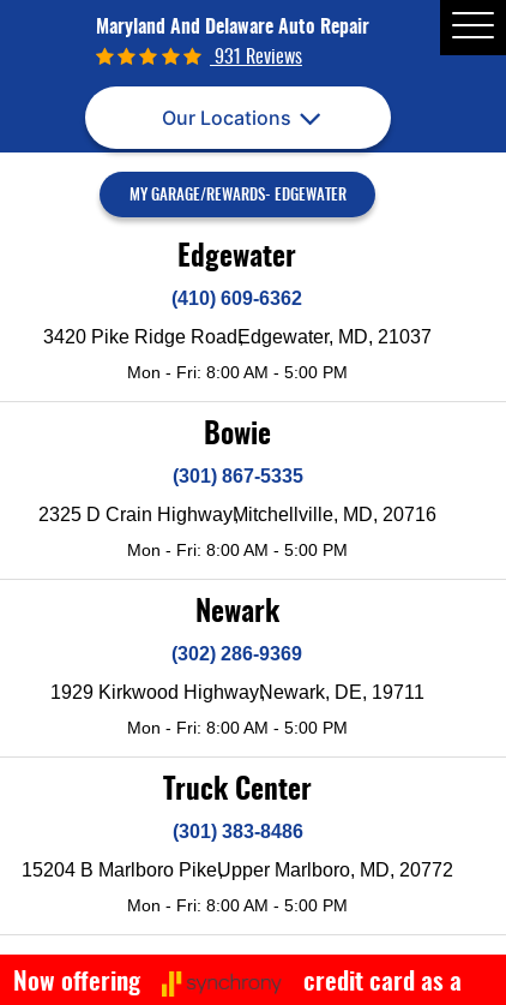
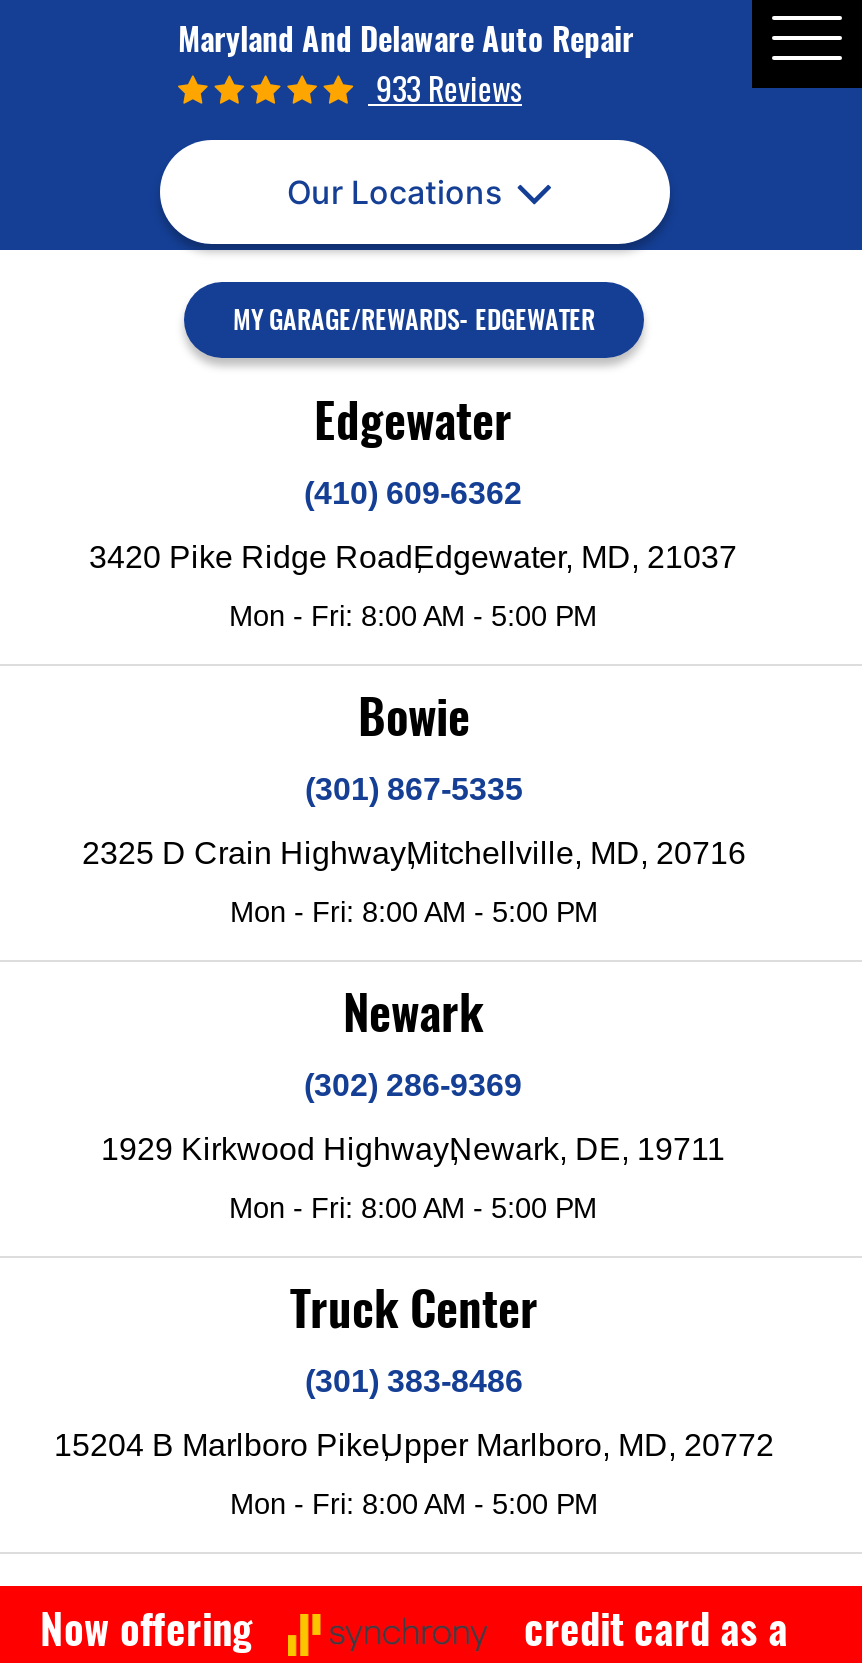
[210,48,302,67] 931 Reviews -> [368,76,522,108] 933 Reviews

